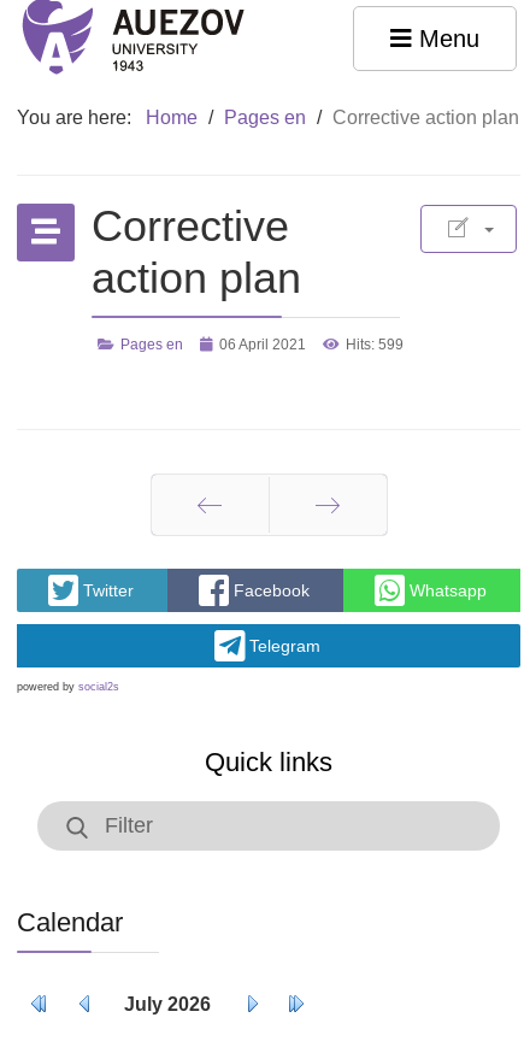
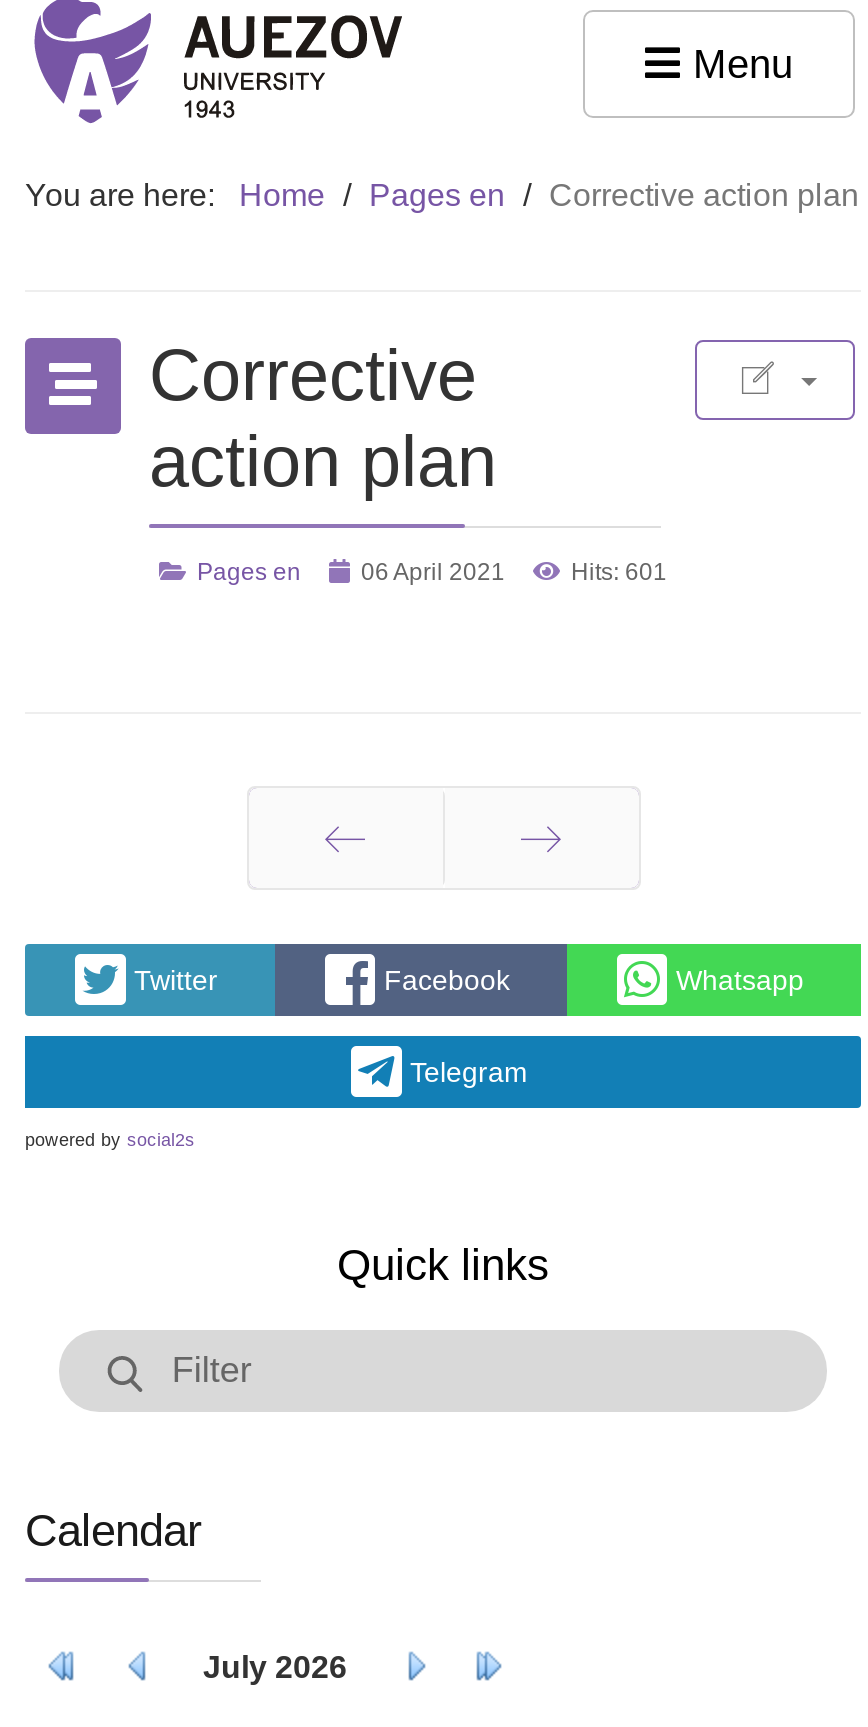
[346,336,404,353] Hits: 599 -> [571,558,667,586] Hits: 601

